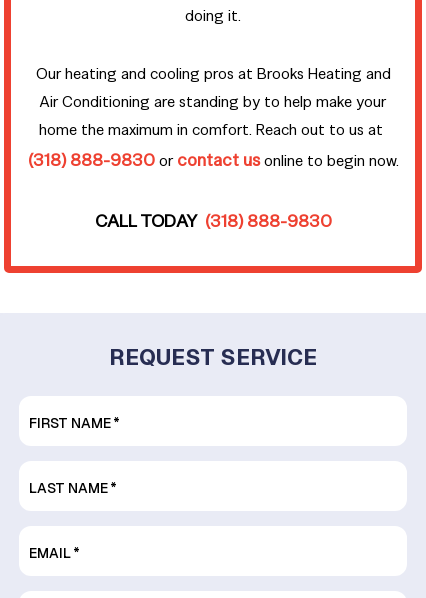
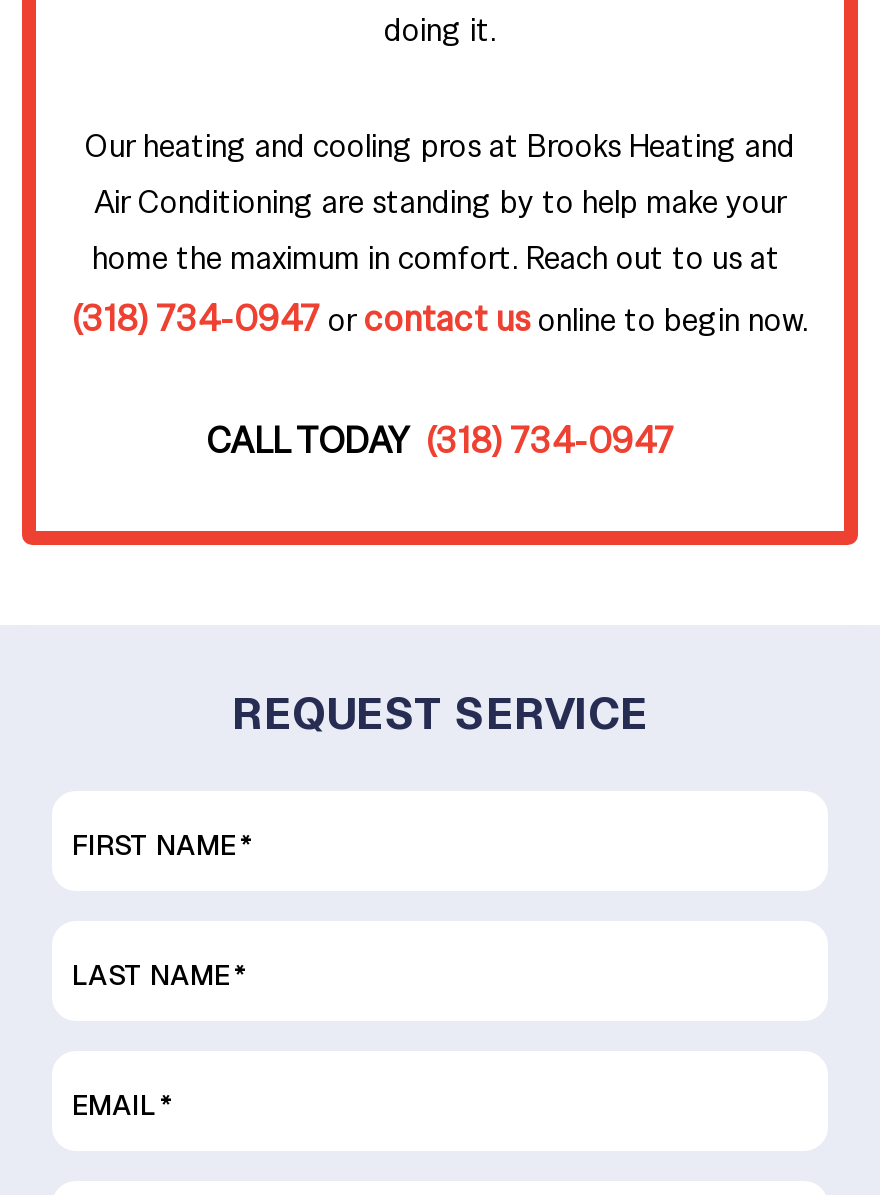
[27,148,398,171] (318) 888-9830 or contact us online to begin now. -> [72,294,808,340] (318) 734-0947 or contact us online to begin now.
[94,209,331,232] CALL TODAY (318) 888-9830 -> [206,416,674,462] CALL TODAY (318) 734-0947

